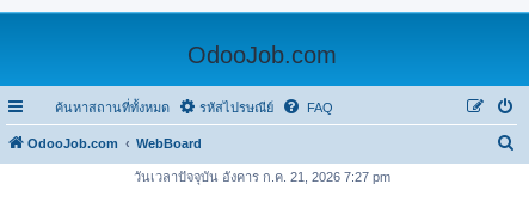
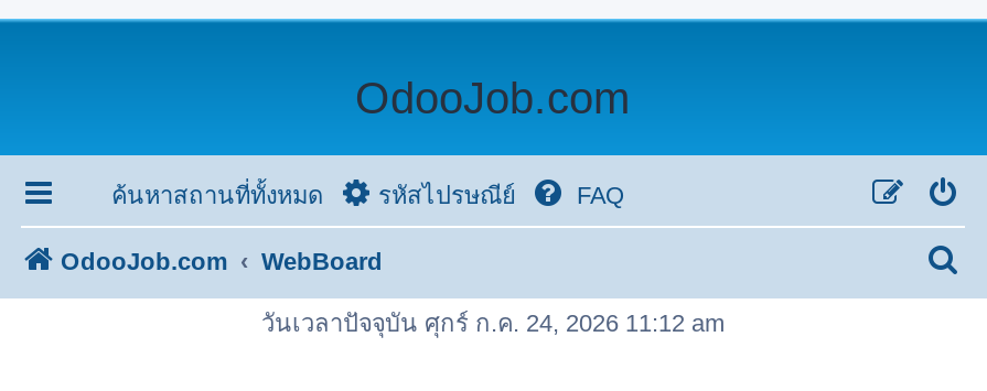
[133,170,390,184] วันเวลาปัจจุบัน อังคาร ก.ค. 21, 2026 7:27 pm -> [261,309,725,336] วันเวลาปัจจุบัน ศุกร์ ก.ค. 24, 2026 11:12 am

